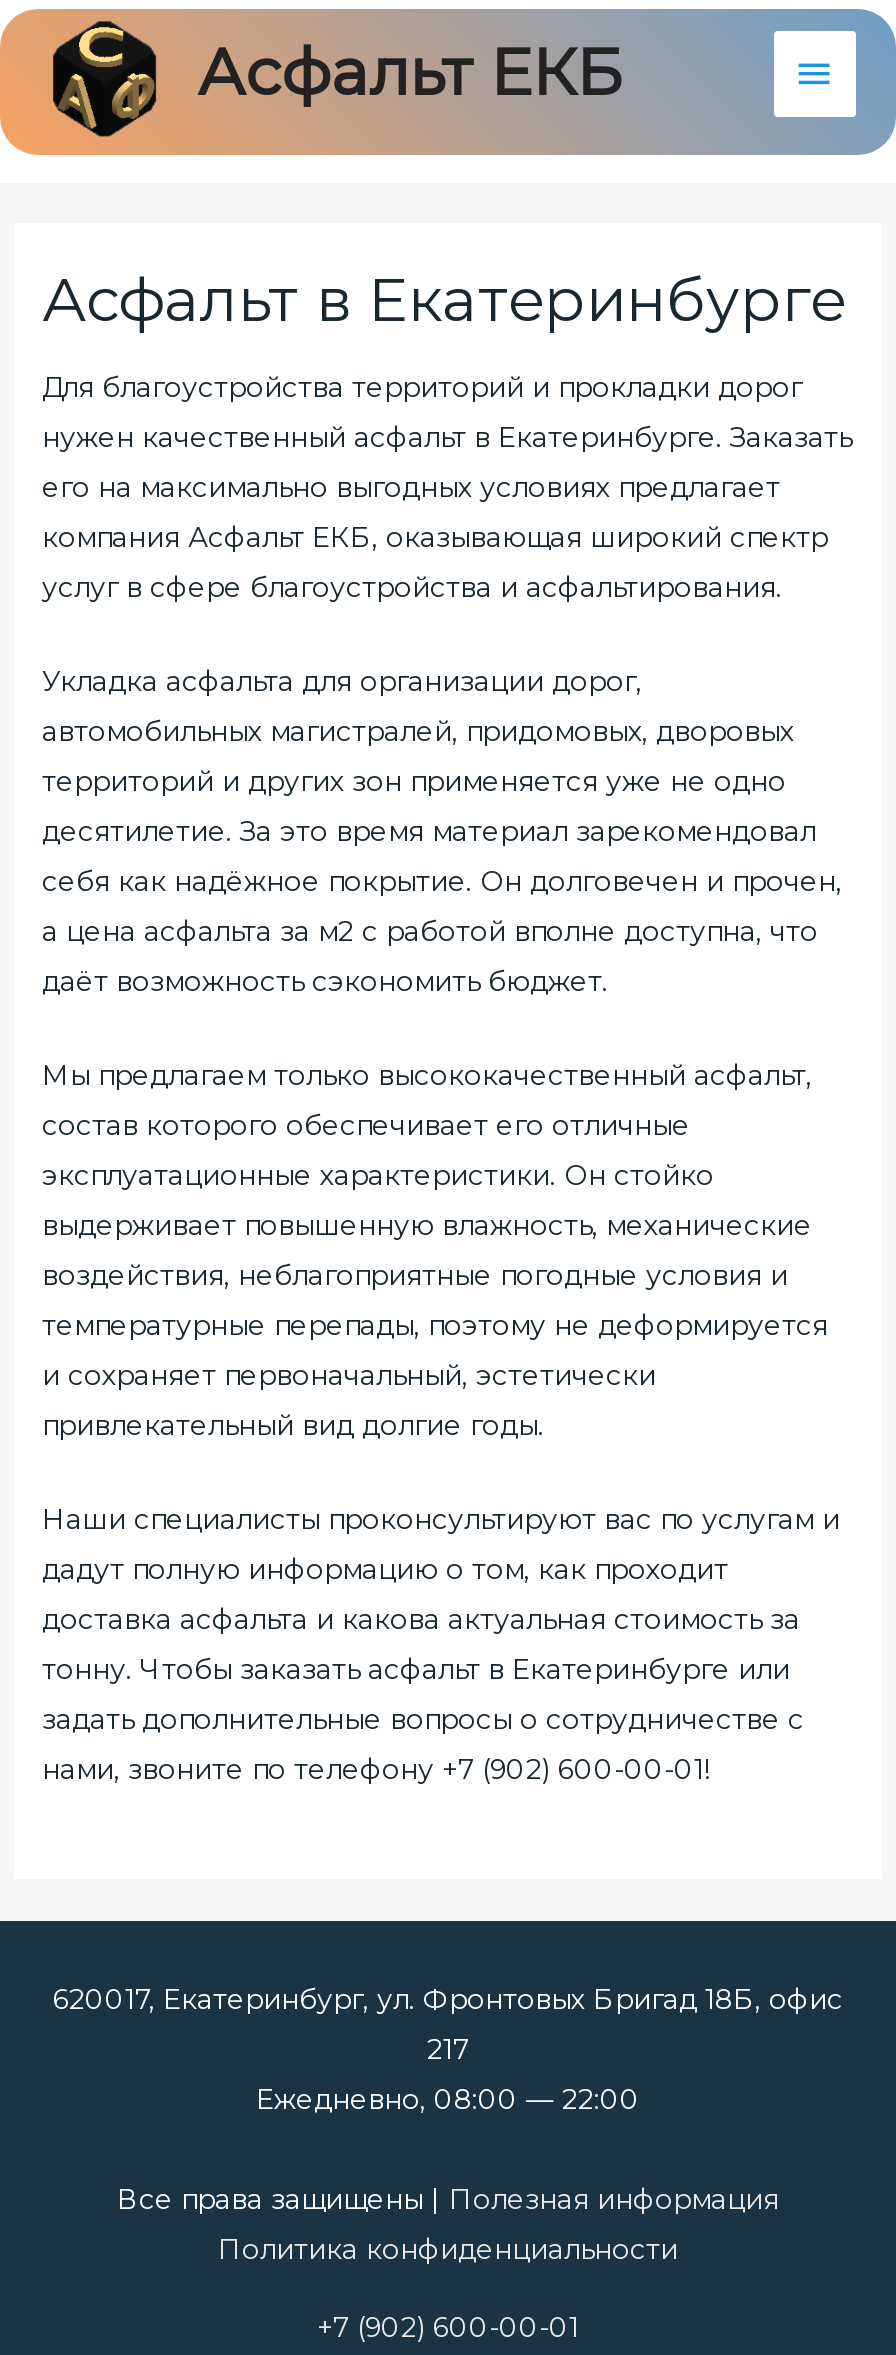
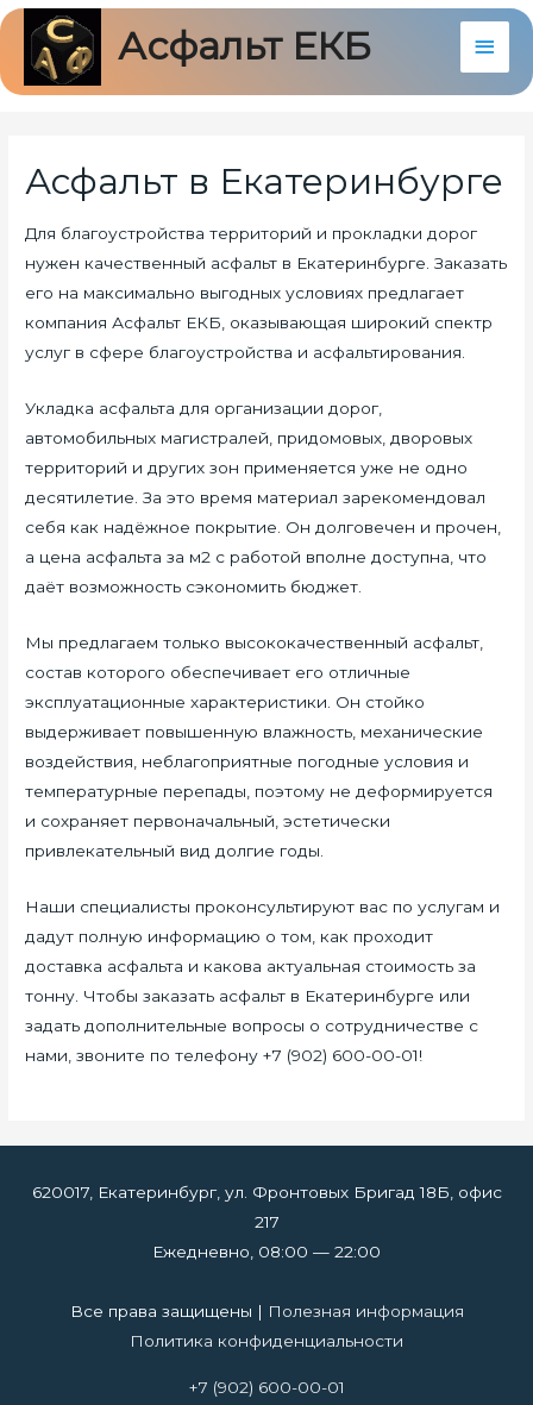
[40,9,170,139] [image] -> [23,7,102,87] [image]

